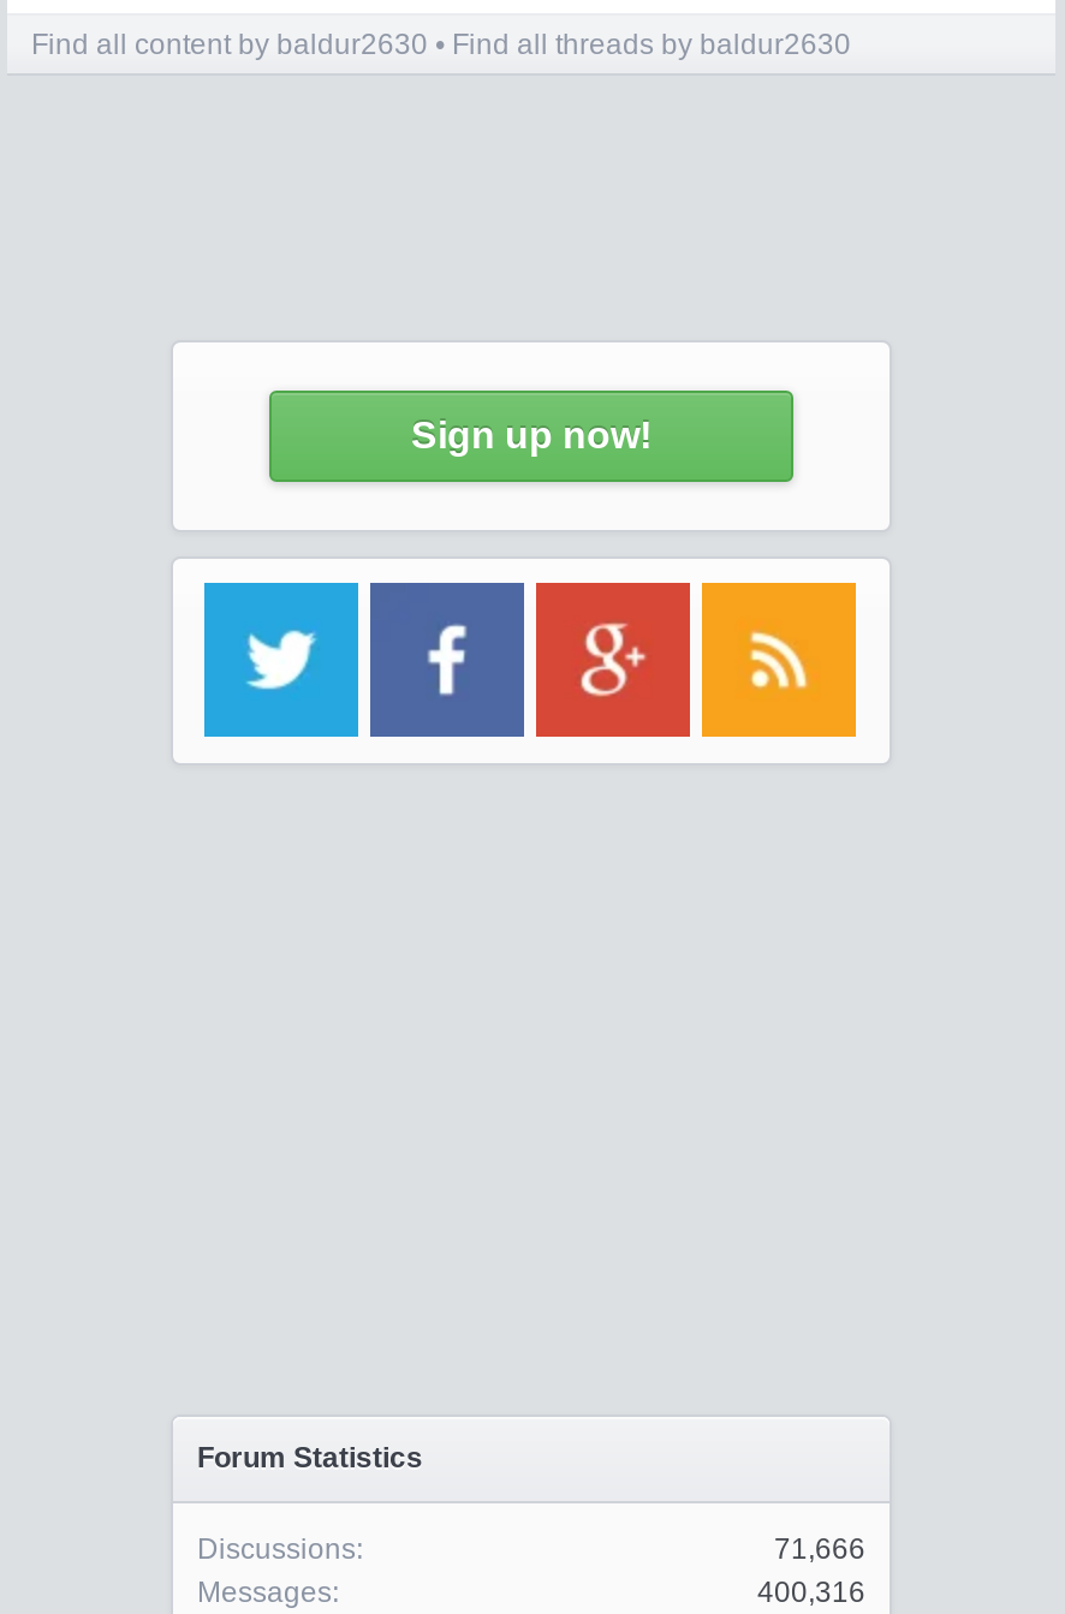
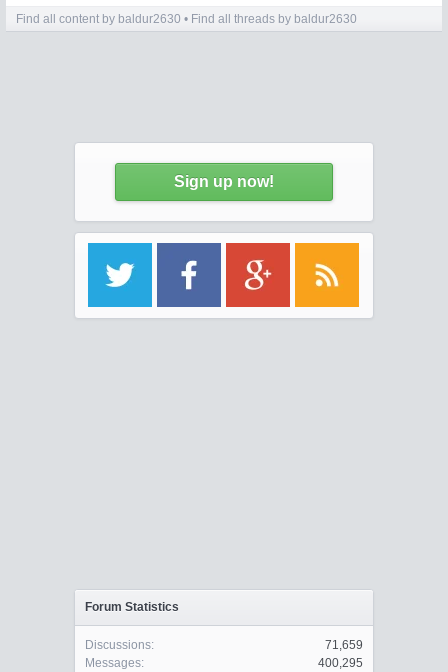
[774,1532,865,1566] 71,666 -> [325,638,363,652] 71,659
[757,1576,865,1609] 400,316 -> [318,656,363,670] 400,295

